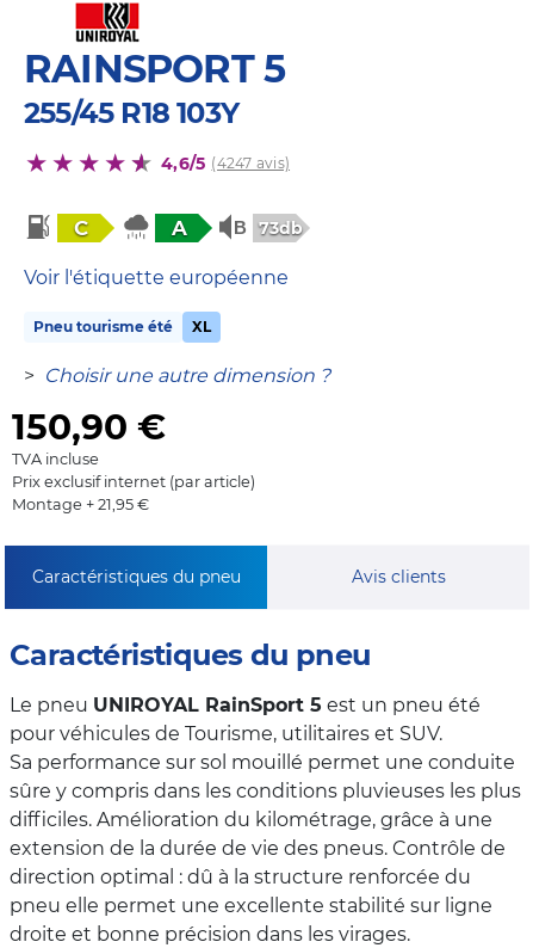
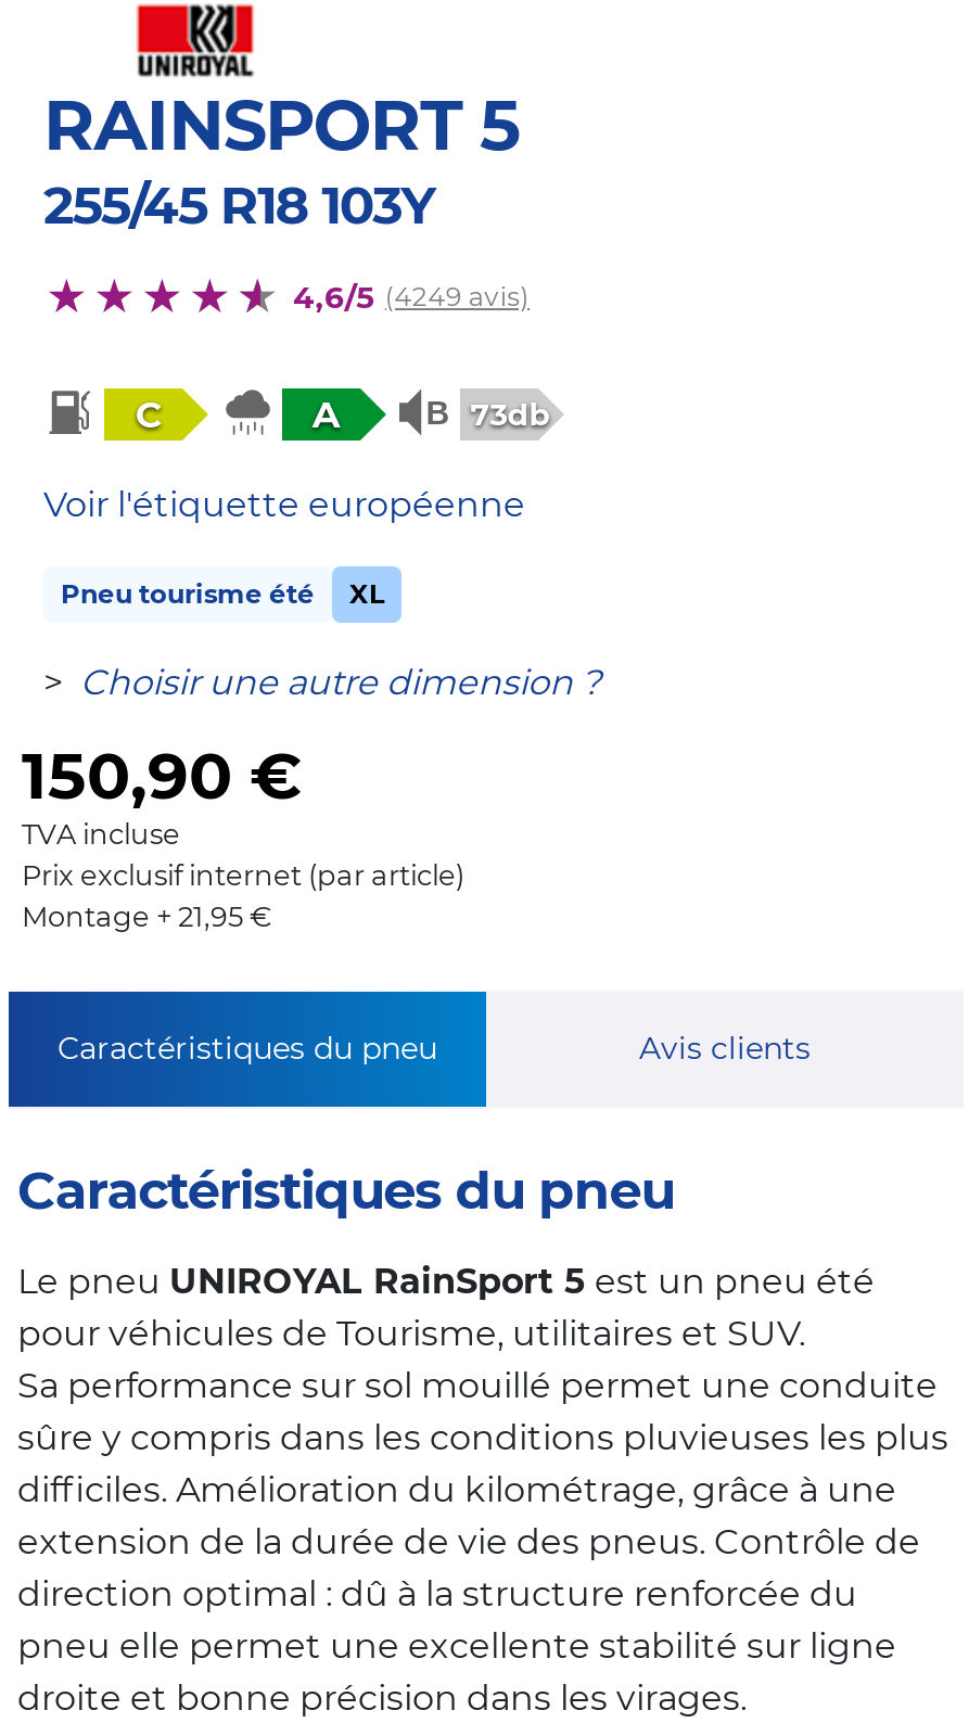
[161,152,290,174] 4,6/5 (4247 avis) -> [293,277,530,316] 4,6/5 (4249 avis)

